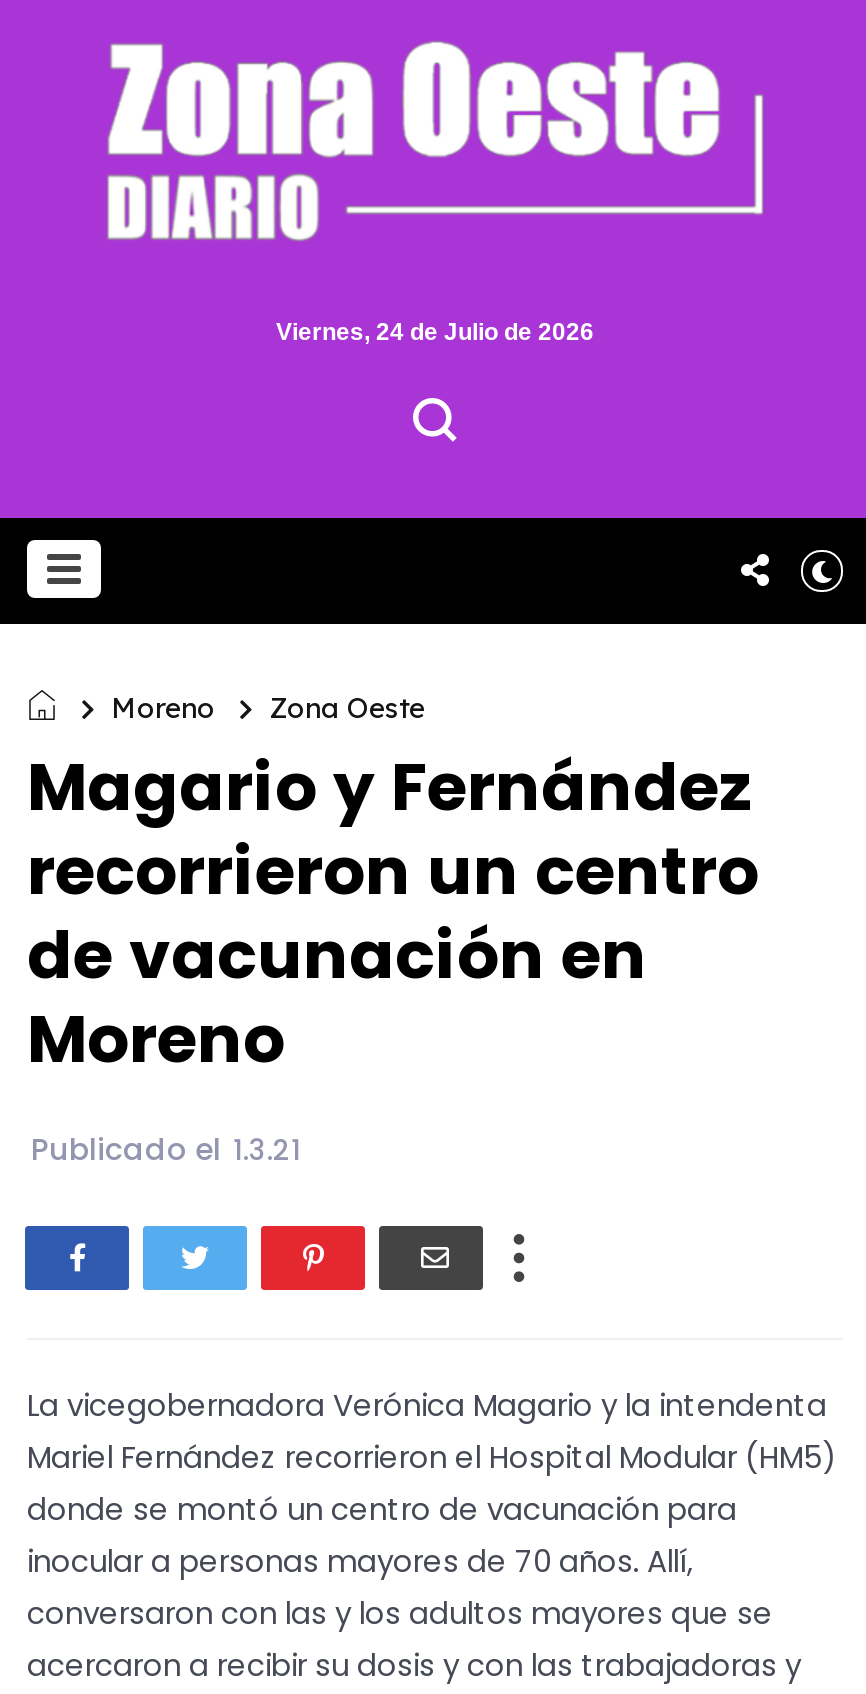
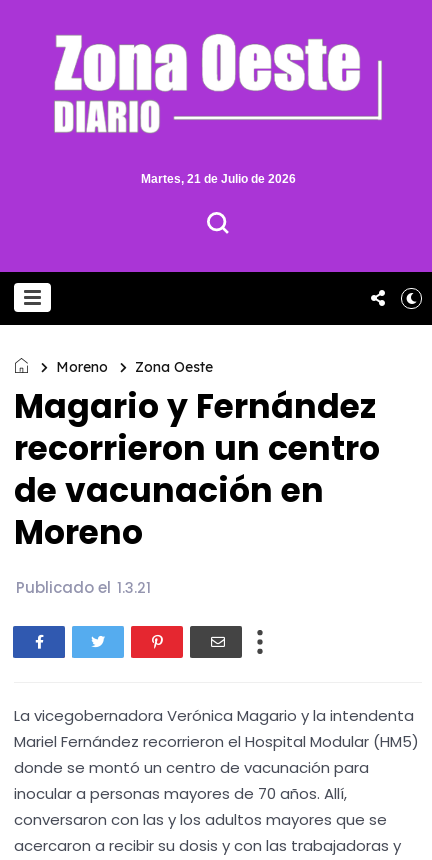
[276,318,594,346] Viernes, 24 de Julio de 2026 -> [140,172,295,186] Martes, 21 de Julio de 2026

